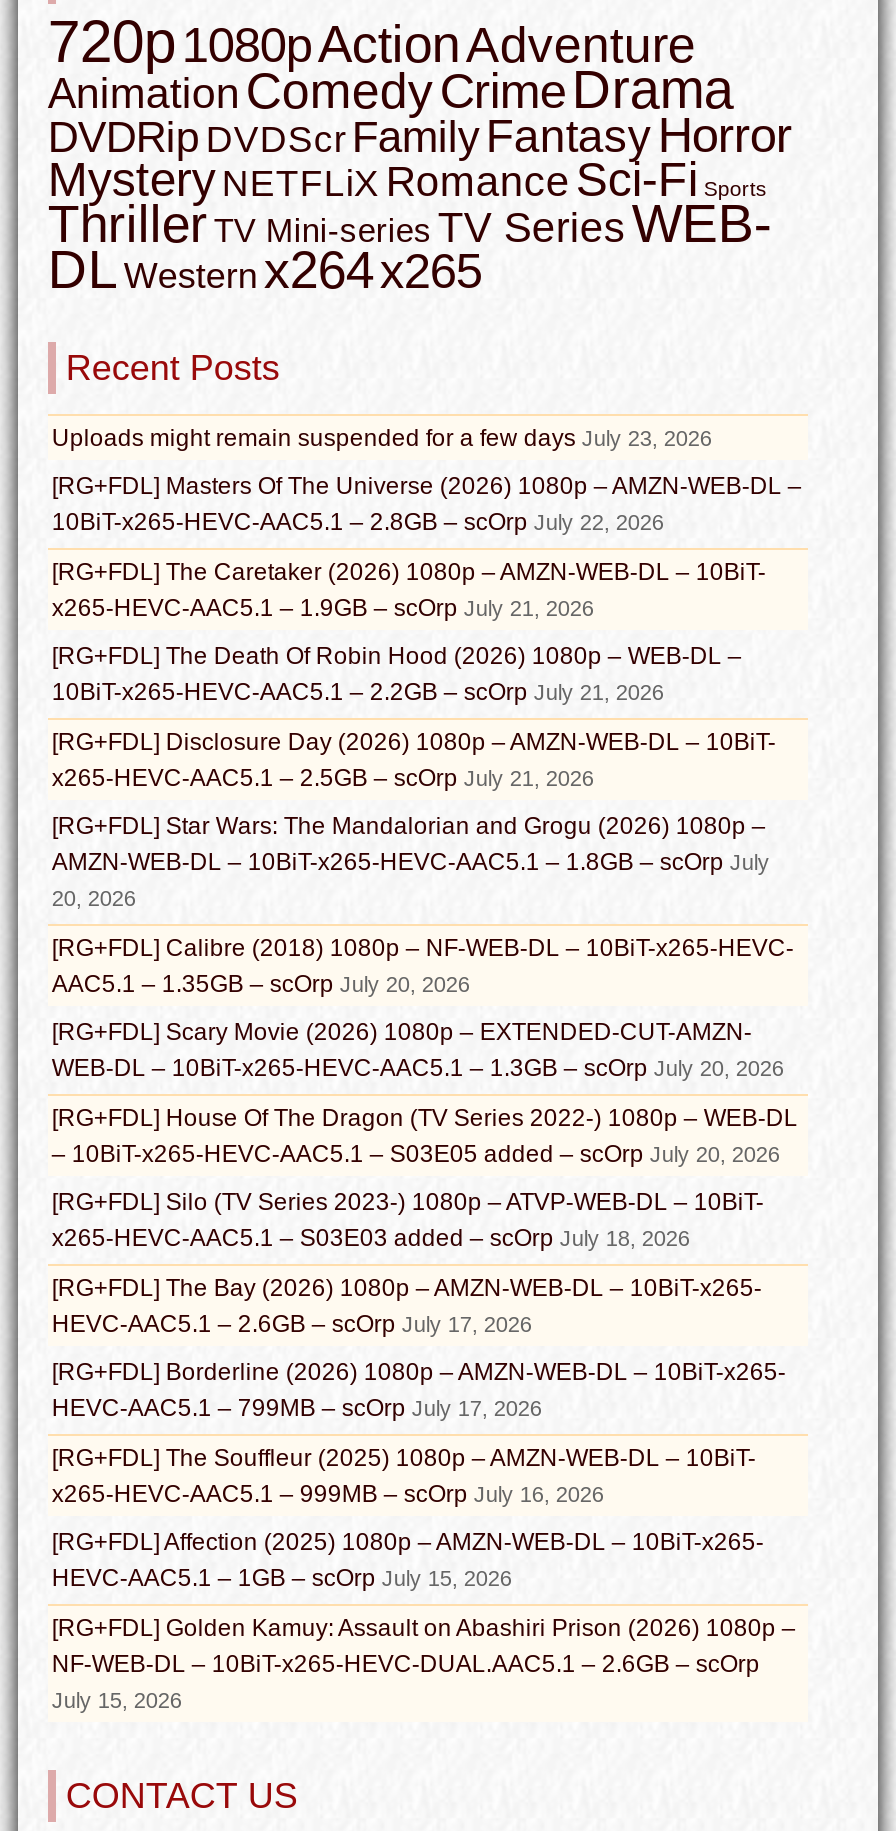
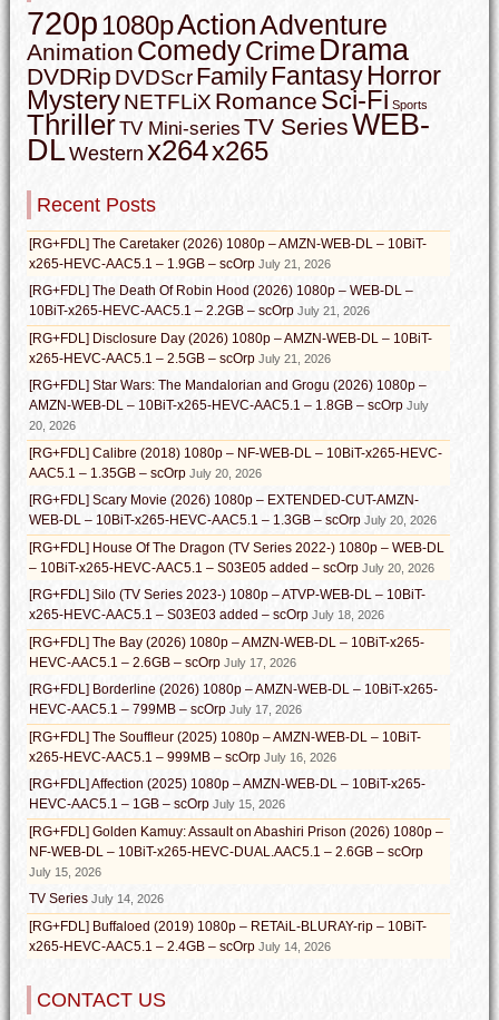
[52,424,802,536] Uploads might remain suspended for a few days July 23, 2026 | [RG+FDL] Masters Of The Universe (2026) 1080p – AMZN-WEB-DL – | 10BiT-x265-HEVC-AAC5.1 – 2.8GB – scOrp July 22, 2026 -> none
moved [52,558,798,1712] -> [29,236,444,878]: [RG+FDL] The Caretaker (2026) 1080p – AMZN-WEB-DL – 10BiT- | x265-HEVC-AAC5.1 – 1.9GB – scOrp July 21, 2026 | [RG+FDL] The Death Of Robin Hood (2026) 1080p – WEB-DL – | ... | NF-WEB-DL – 10BiT-x265-HEVC-DUAL.AAC5.1 – 2.6GB – scOrp | July 15, 2026
none -> [29,891,426,954] TV Series July 14, 2026 | [RG+FDL] Buffaloed (2019) 1080p – RETAiL-BLURAY-rip – 10BiT- | x265-HEVC-AAC5.1 – 2.4GB – scOrp July 14, 2026

